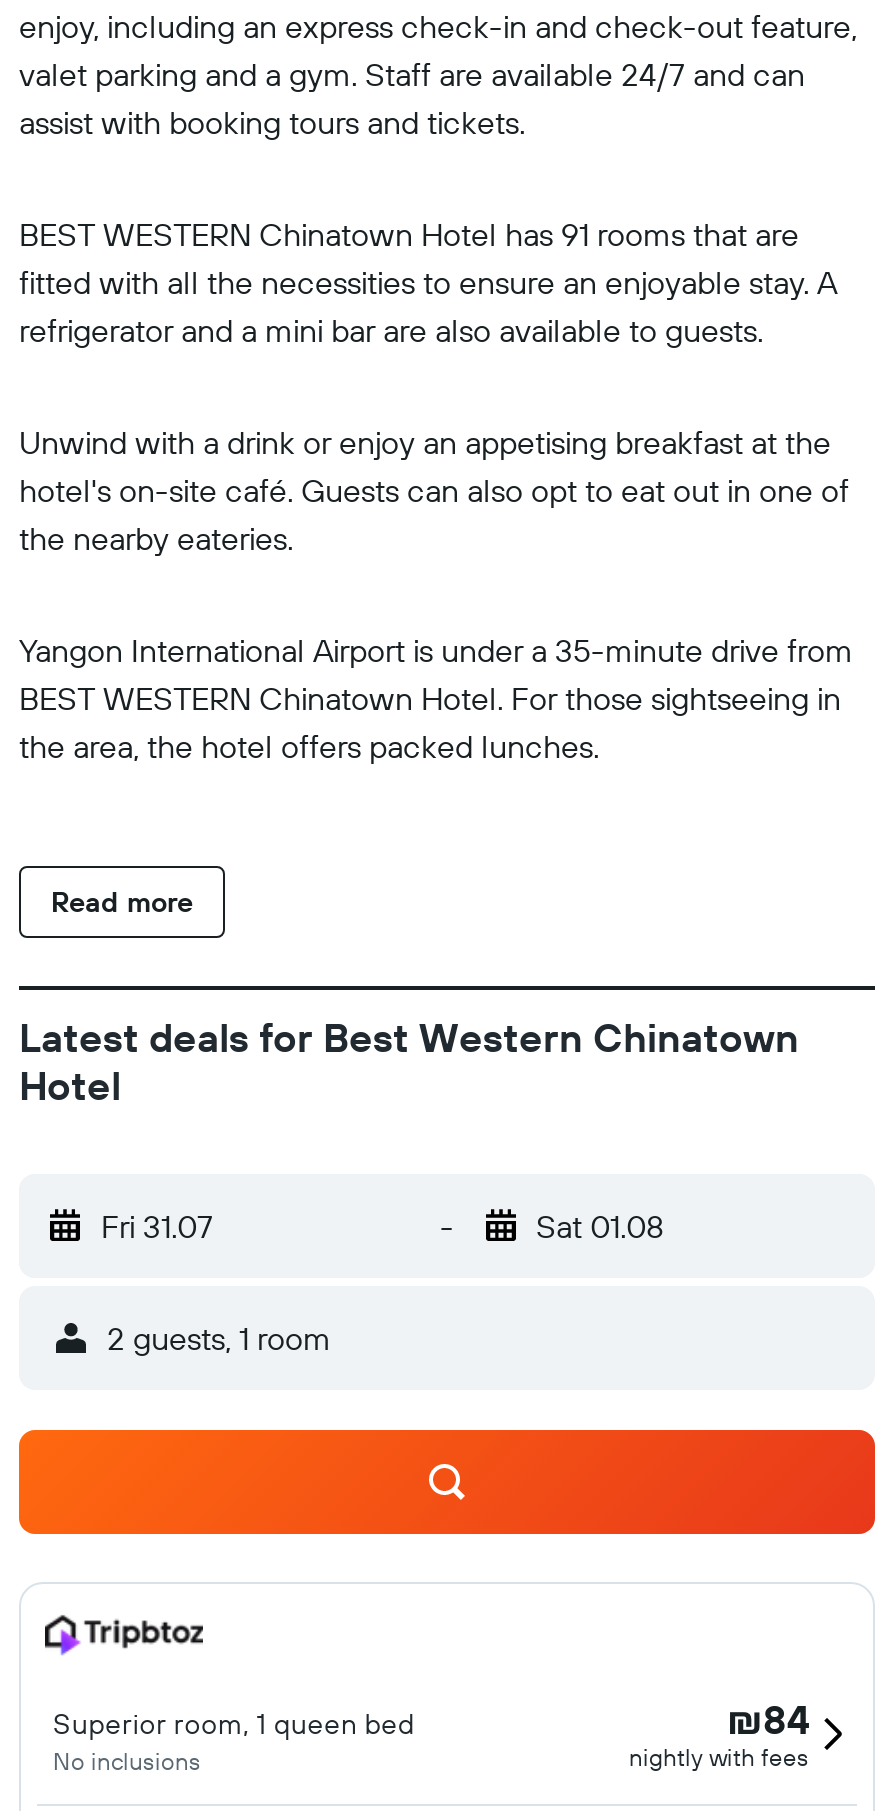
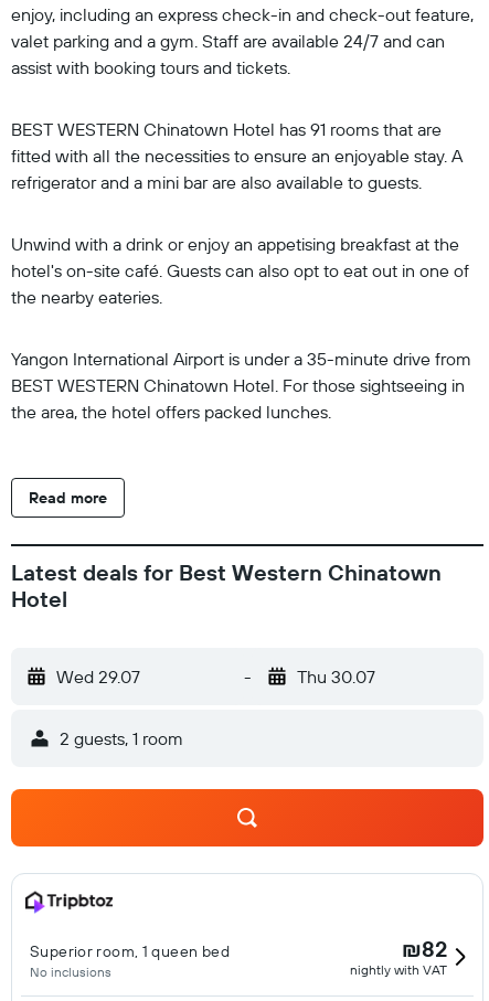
[101,1206,213,1246] Fri 31.07 -> [56,665,140,688] Wed 29.07
[536,1206,664,1246] Sat 01.08 -> [296,665,375,688] Thu 30.07
[727,1694,809,1744] ₪84 -> [402,935,447,962] ₪82
[629,1742,809,1772] nightly with fees -> [350,961,447,978] nightly with VAT

